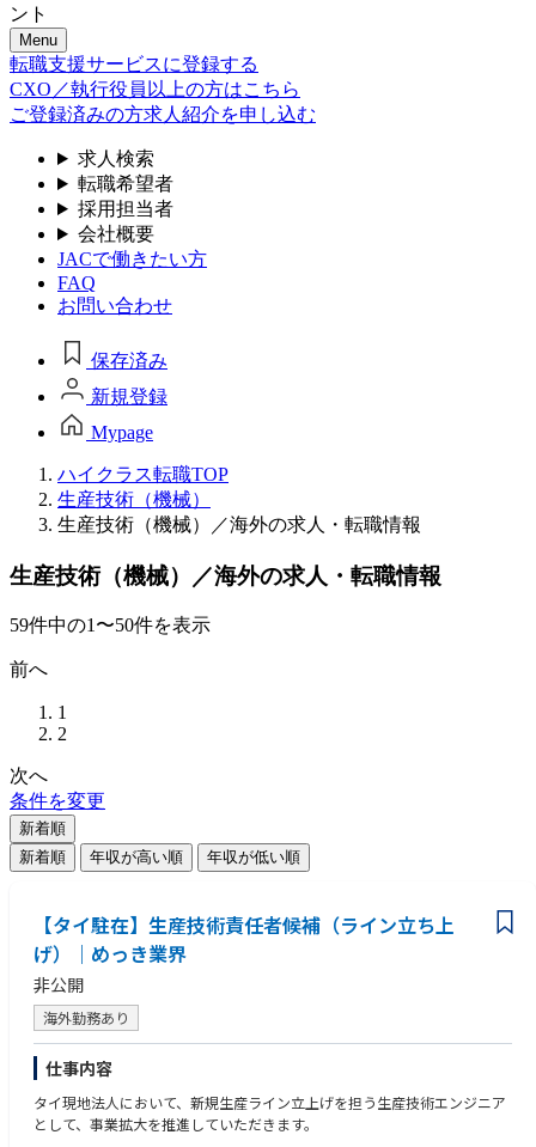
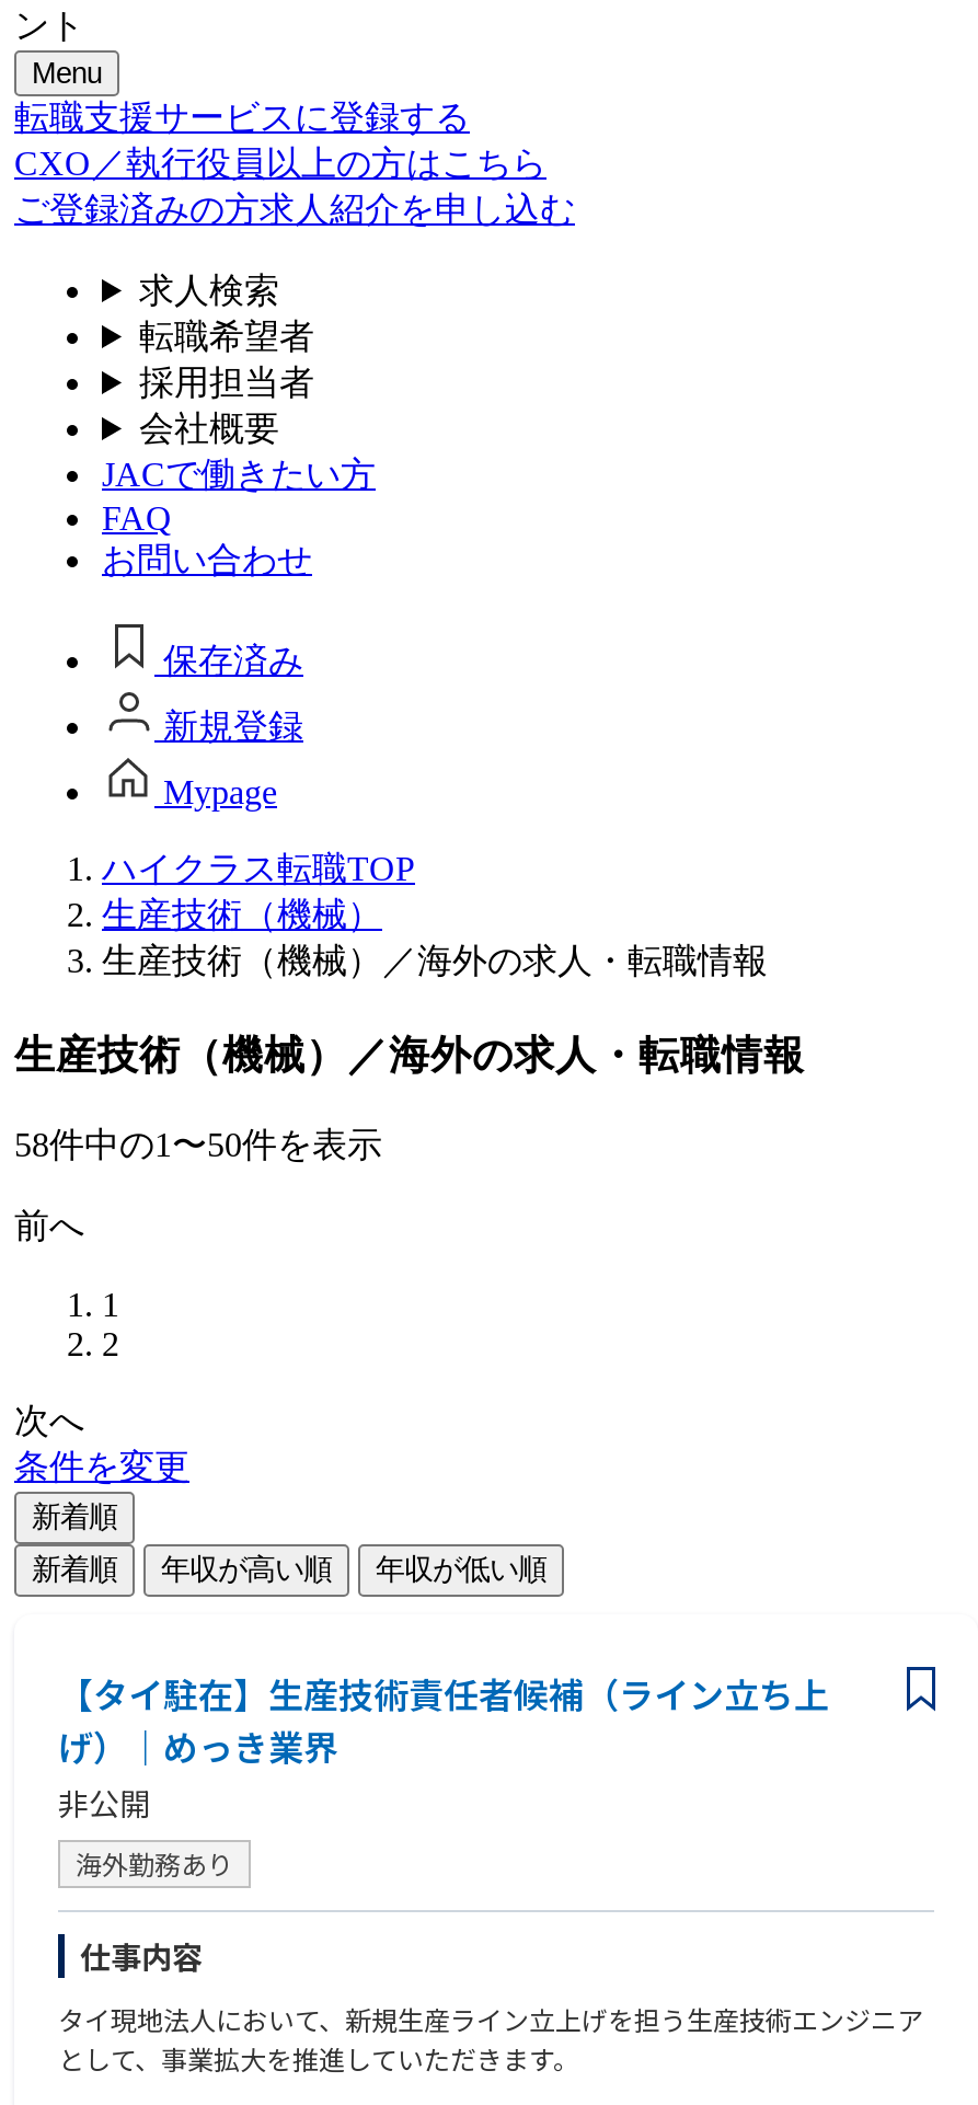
[10,615,211,636] 59件中の1〜50件を表示 -> [14,1127,382,1164] 58件中の1〜50件を表示

